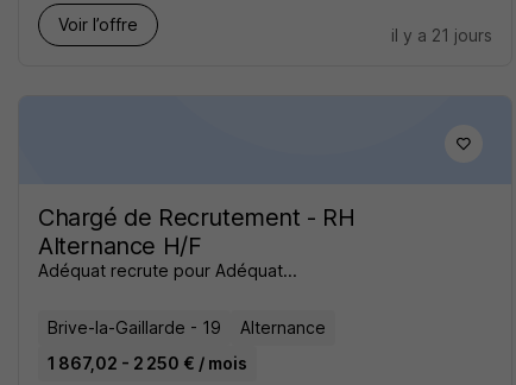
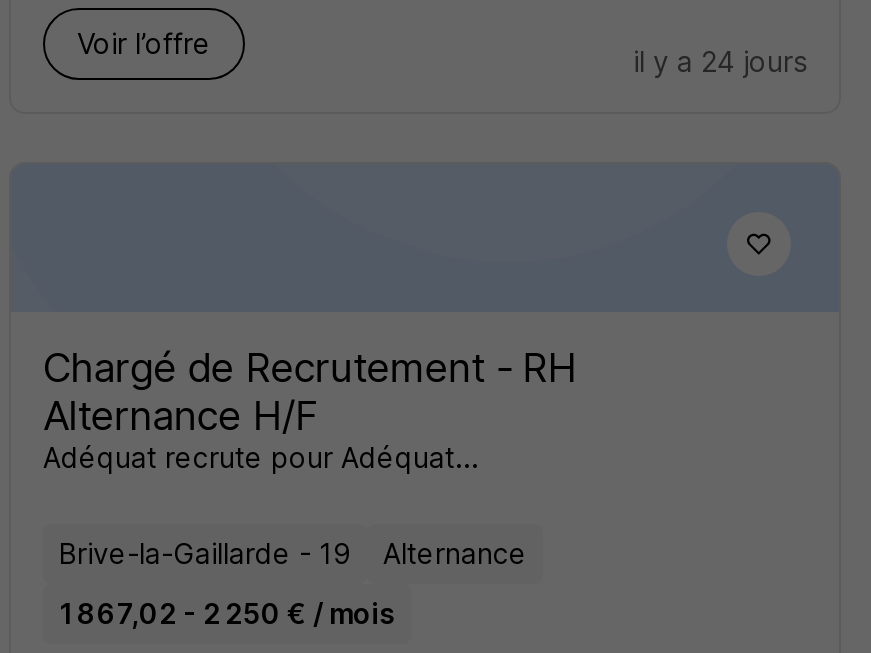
[391,25,492,46] il y a 21 jours -> [633,45,807,79] il y a 24 jours

